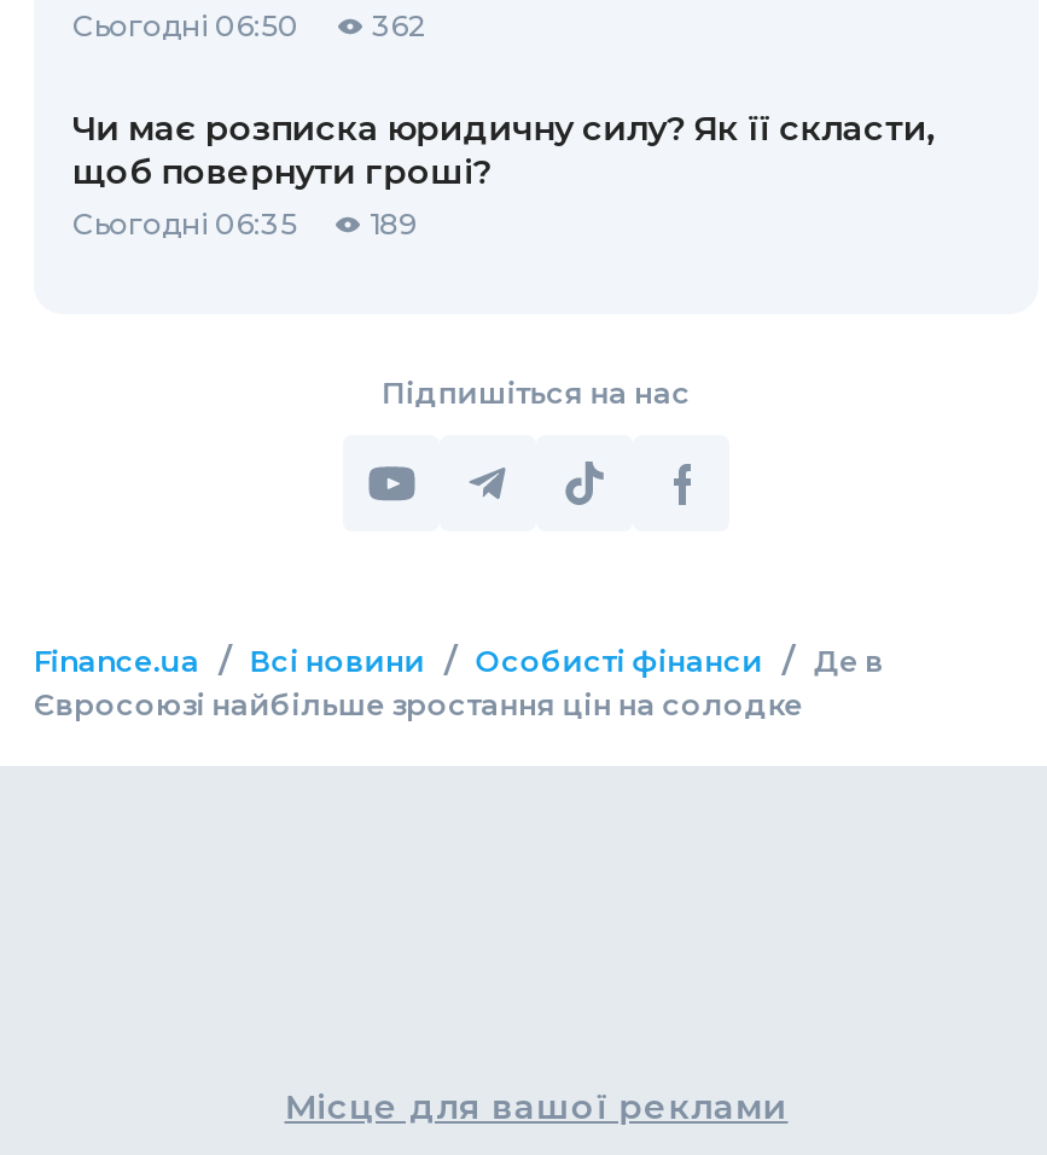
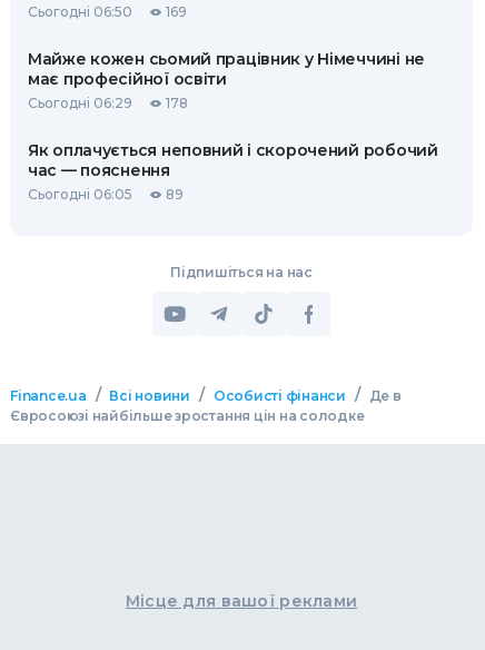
[72,8,933,243] 362 | Чи має розписка юридичну силу? Як її скласти, | щоб повернути гроші? | Сьогодні 06:35 | 189 -> [28,4,438,203] 169 | Майже кожен сьомий працівник у Німеччині не | має професійної освіти | Сьогодні 06:29 | 178 | Як оплачується неповний і скорочений робочий | час — пояснення | Сьогодні 06:05 | 89

